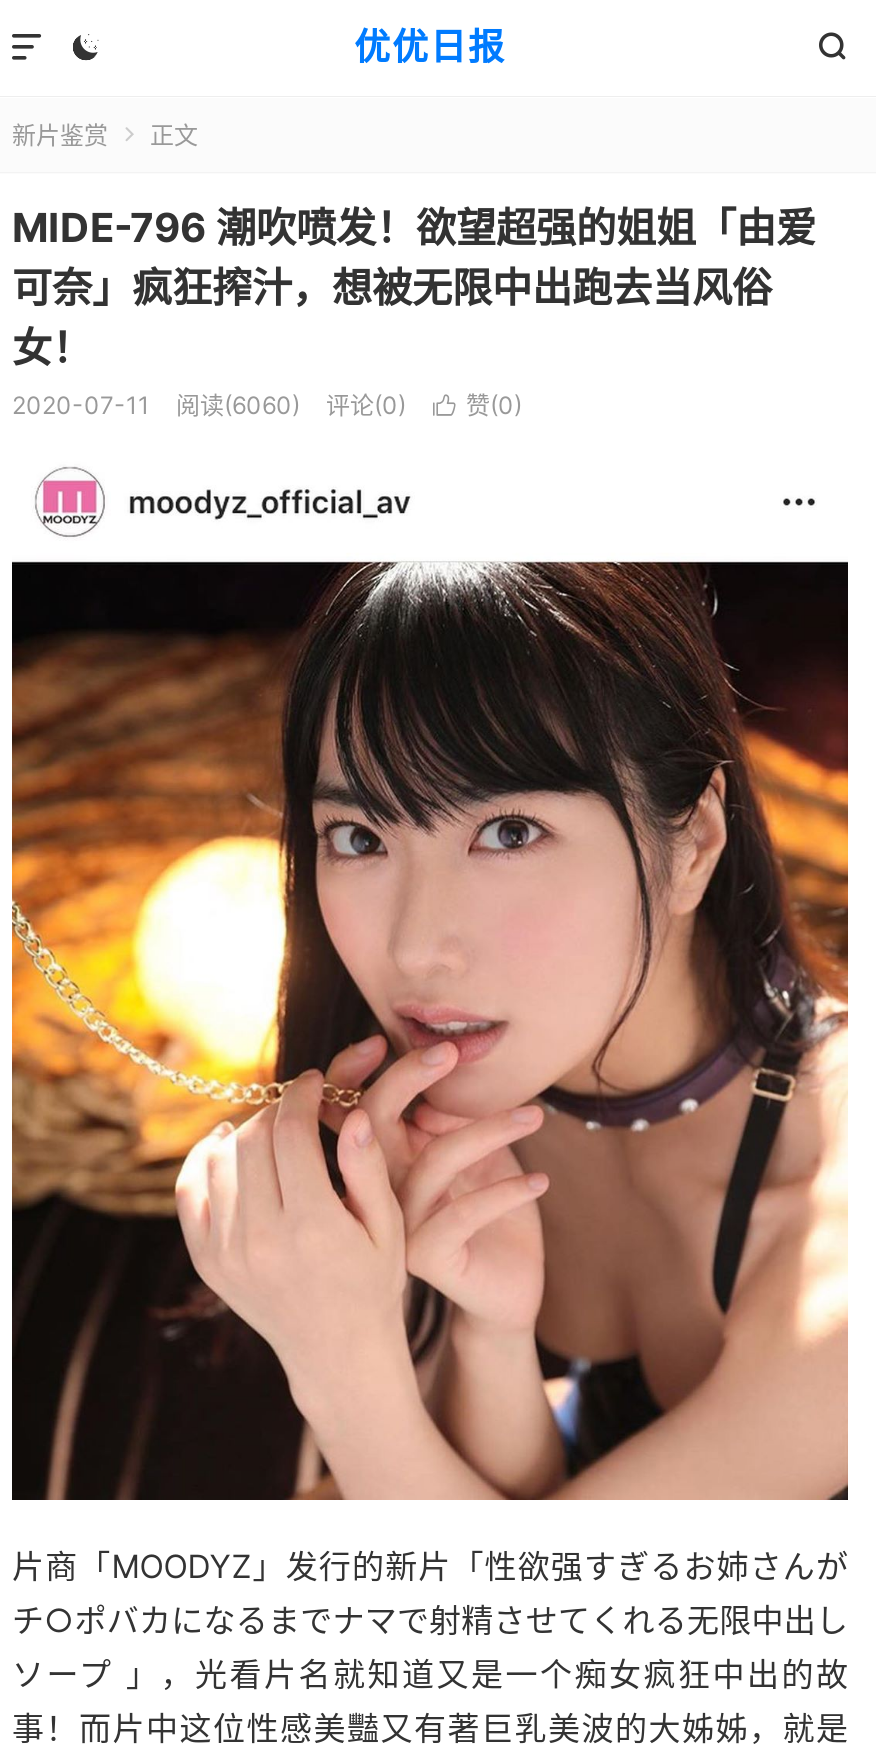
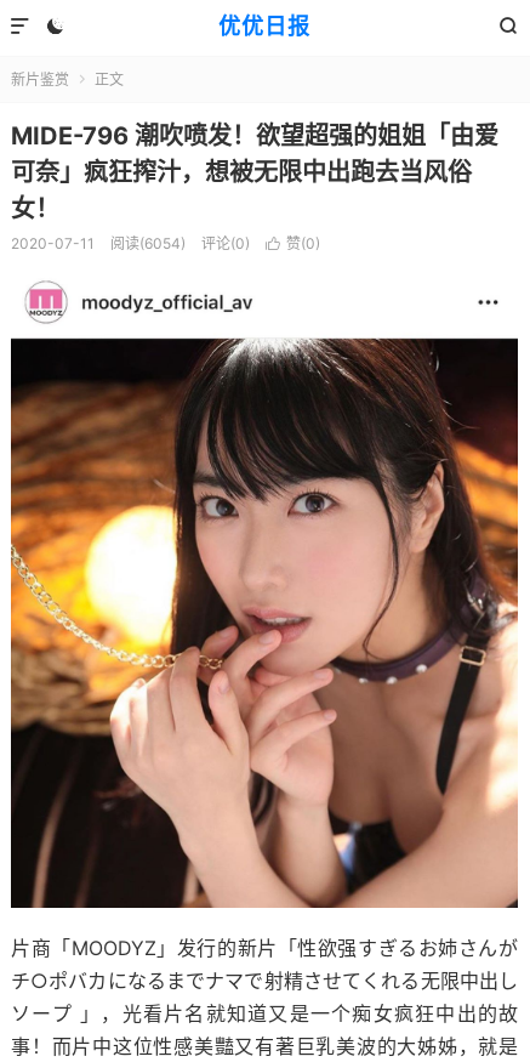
[176,390,300,420] 阅读(6060) -> [110,234,186,252] 阅读(6054)

